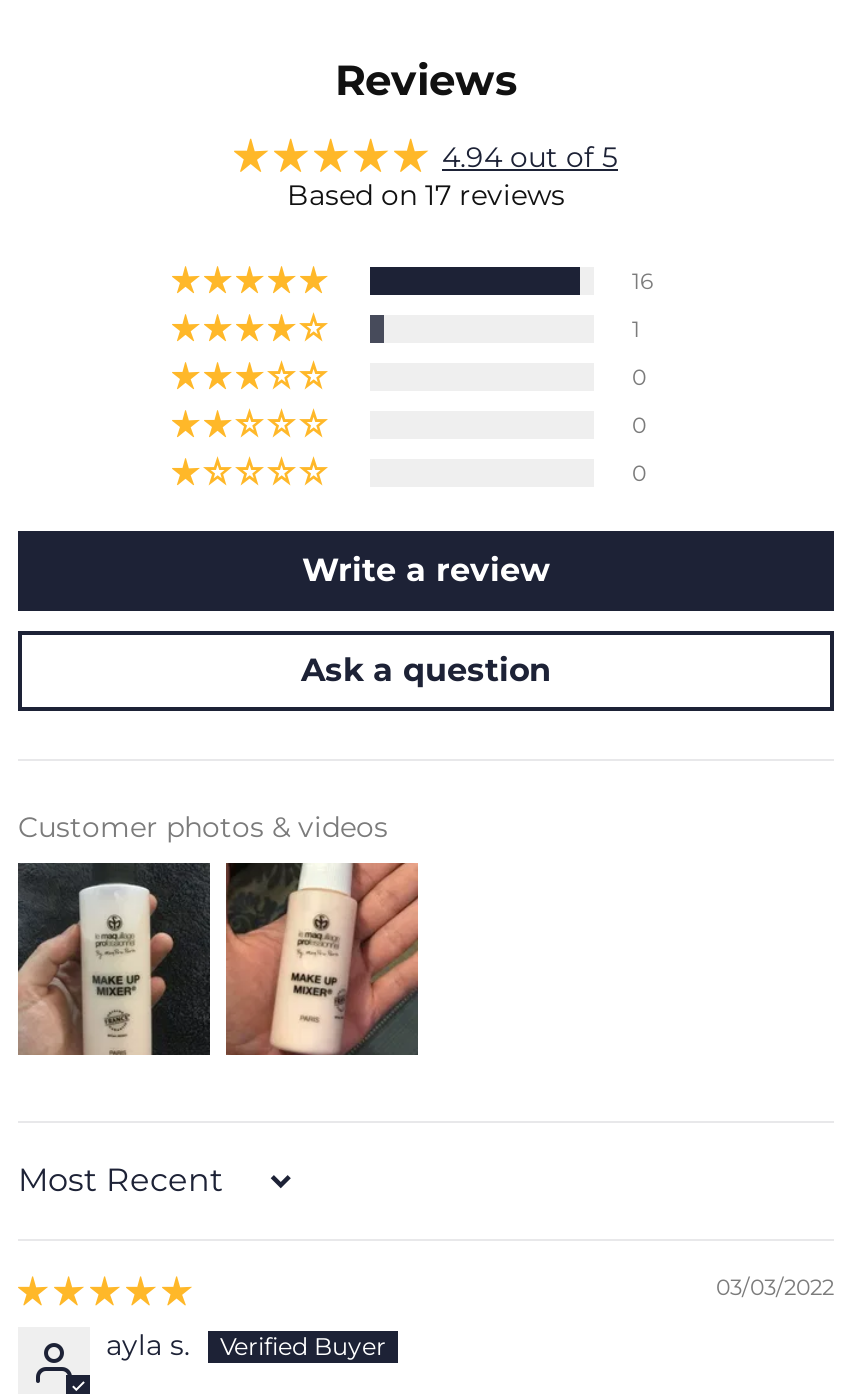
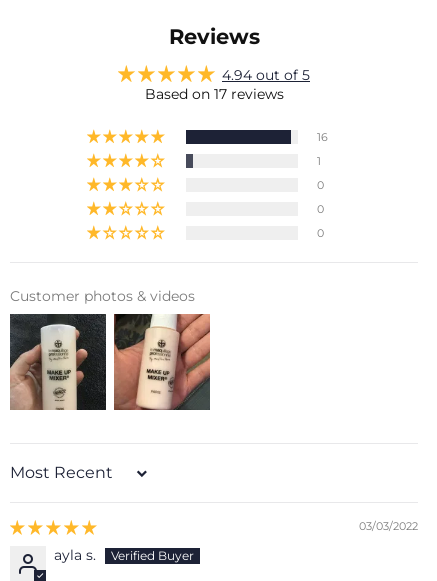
[301,552,551,690] Write a review | Ask a question -> none

